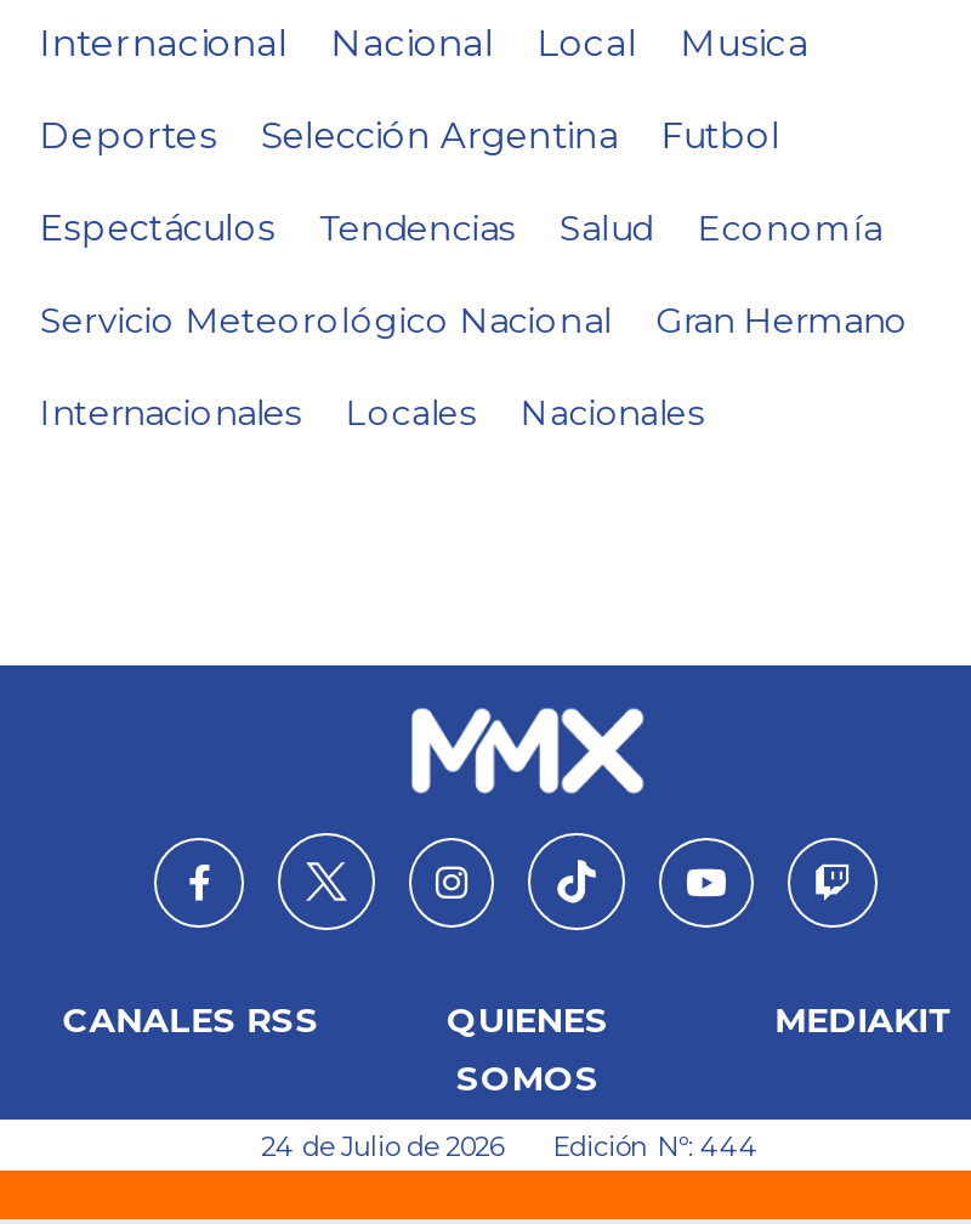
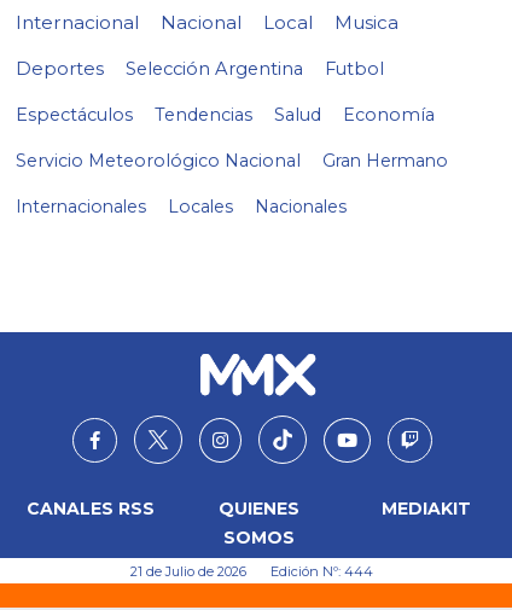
[261,1129,759,1163] 24 de Julio de 2026 Edición Nº: 444 -> [130,563,373,579] 21 de Julio de 2026 Edición Nº: 444

